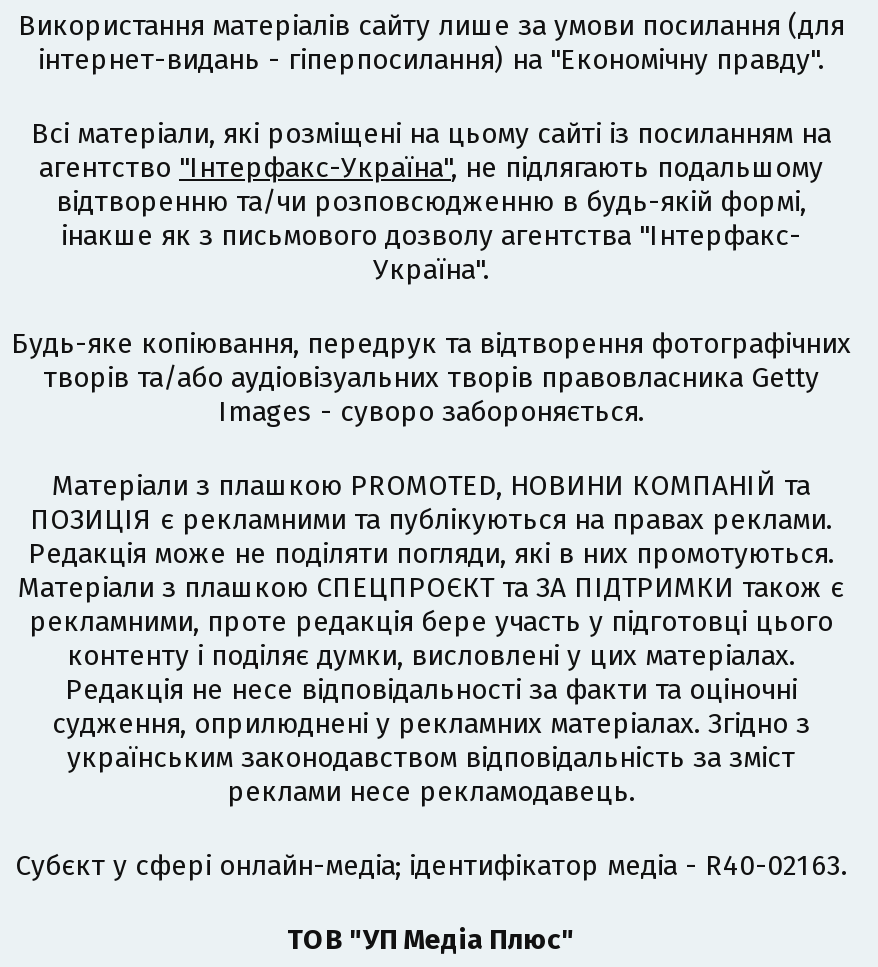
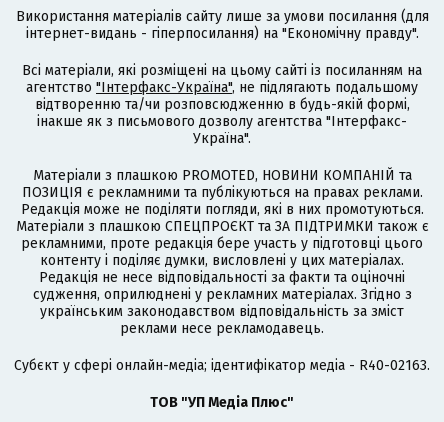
[11,328,851,430] Будь-яке копіювання, передрук та відтворення фотографічних | творів та/або аудіовізуальних творів правовласника Getty | Images - суворо забороняється. -> none

